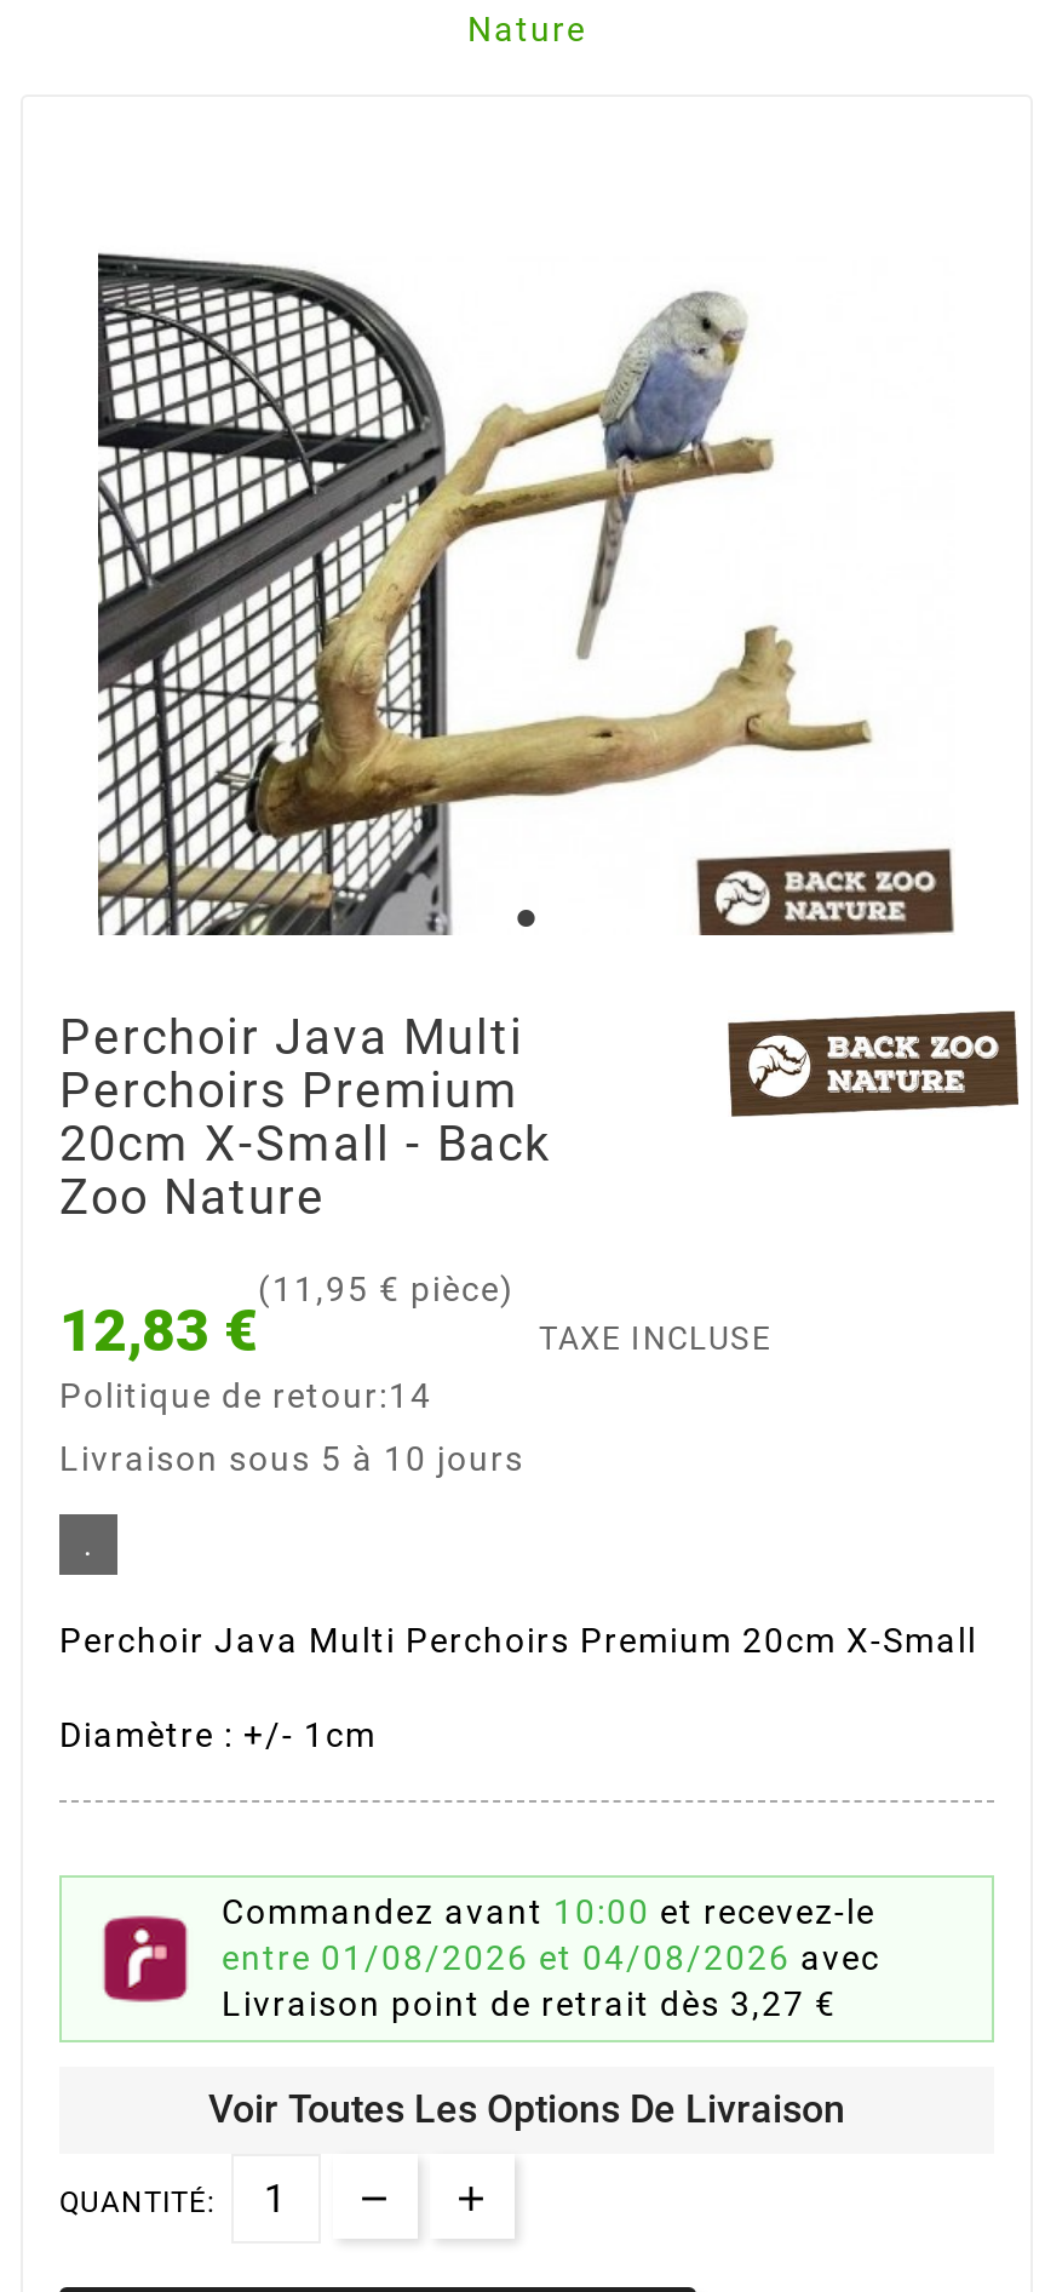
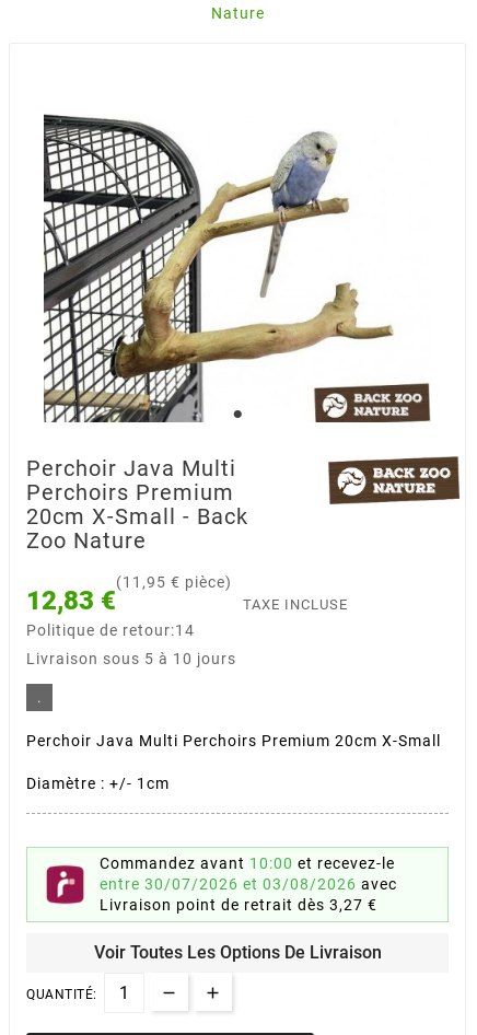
[222,1938,880,1977] entre 01/08/2026 et 04/08/2026 avec -> [100,875,397,893] entre 30/07/2026 et 03/08/2026 avec

